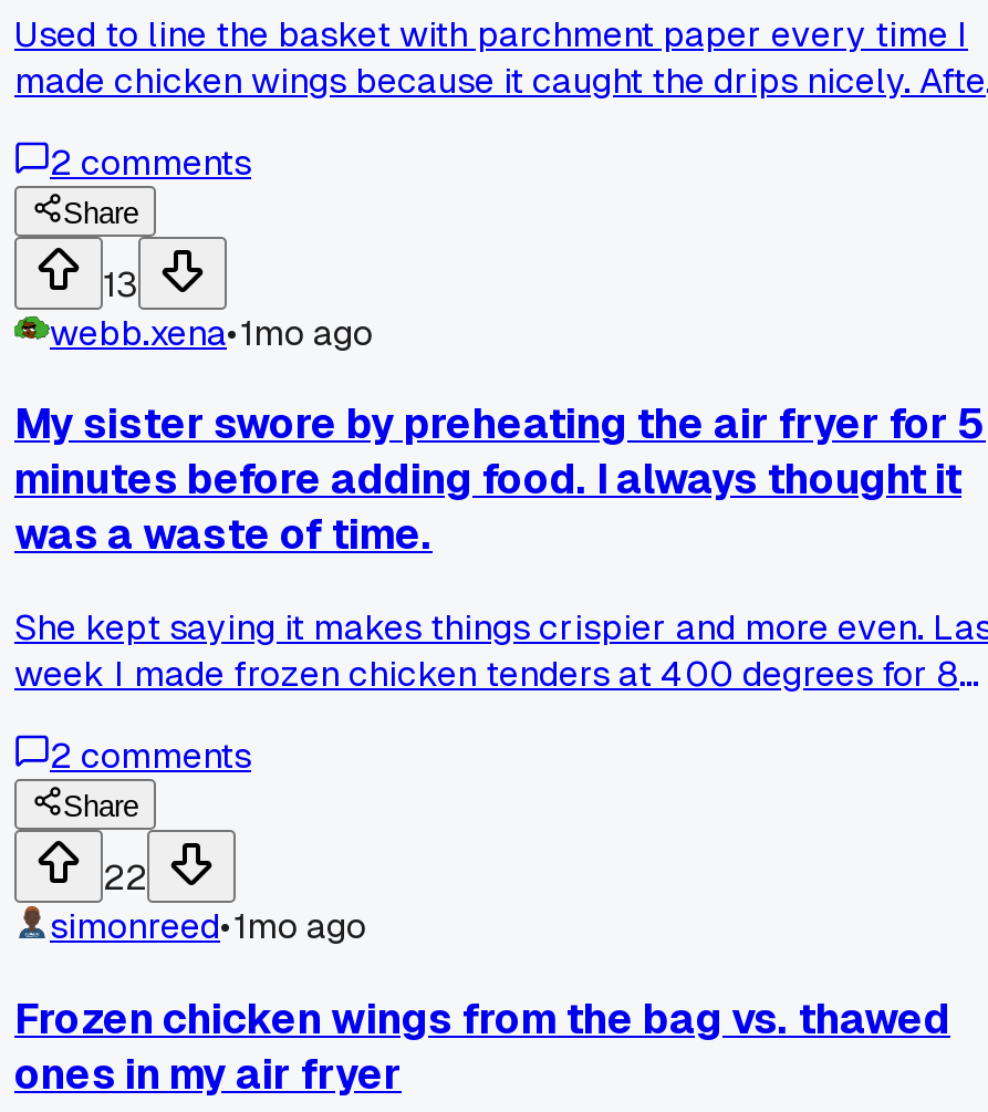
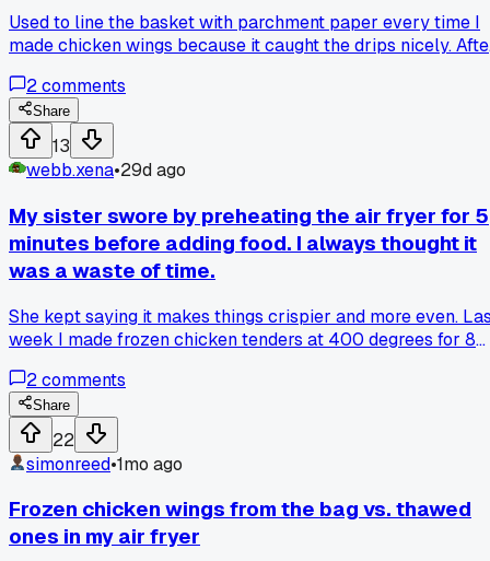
[50,309,373,356] webb.xena•1mo ago -> [26,159,186,182] webb.xena•29d ago

